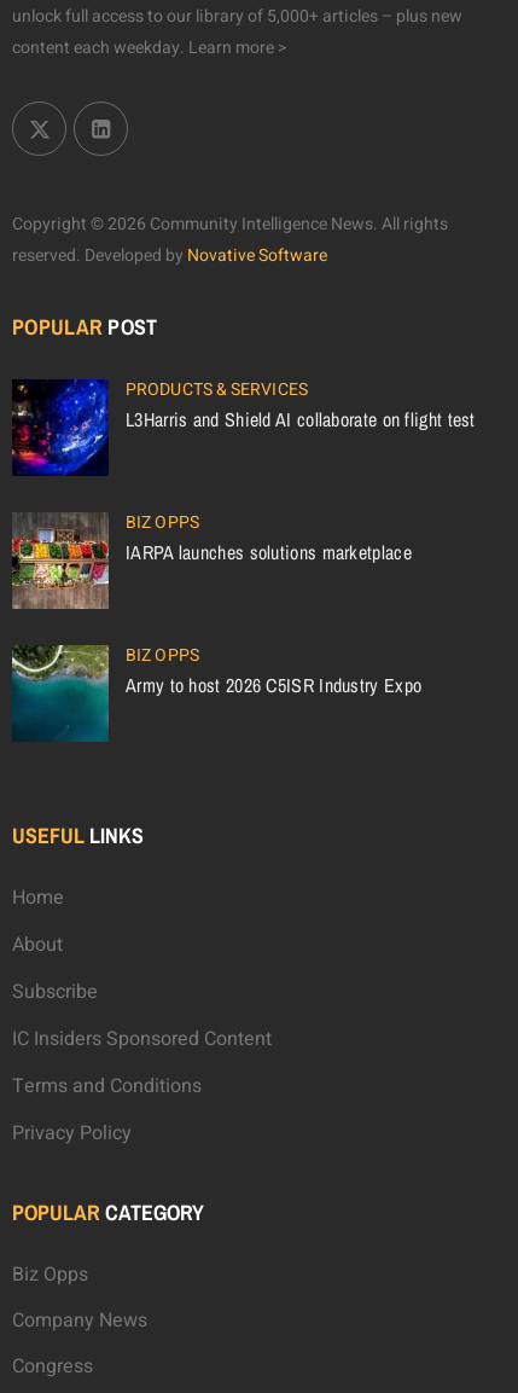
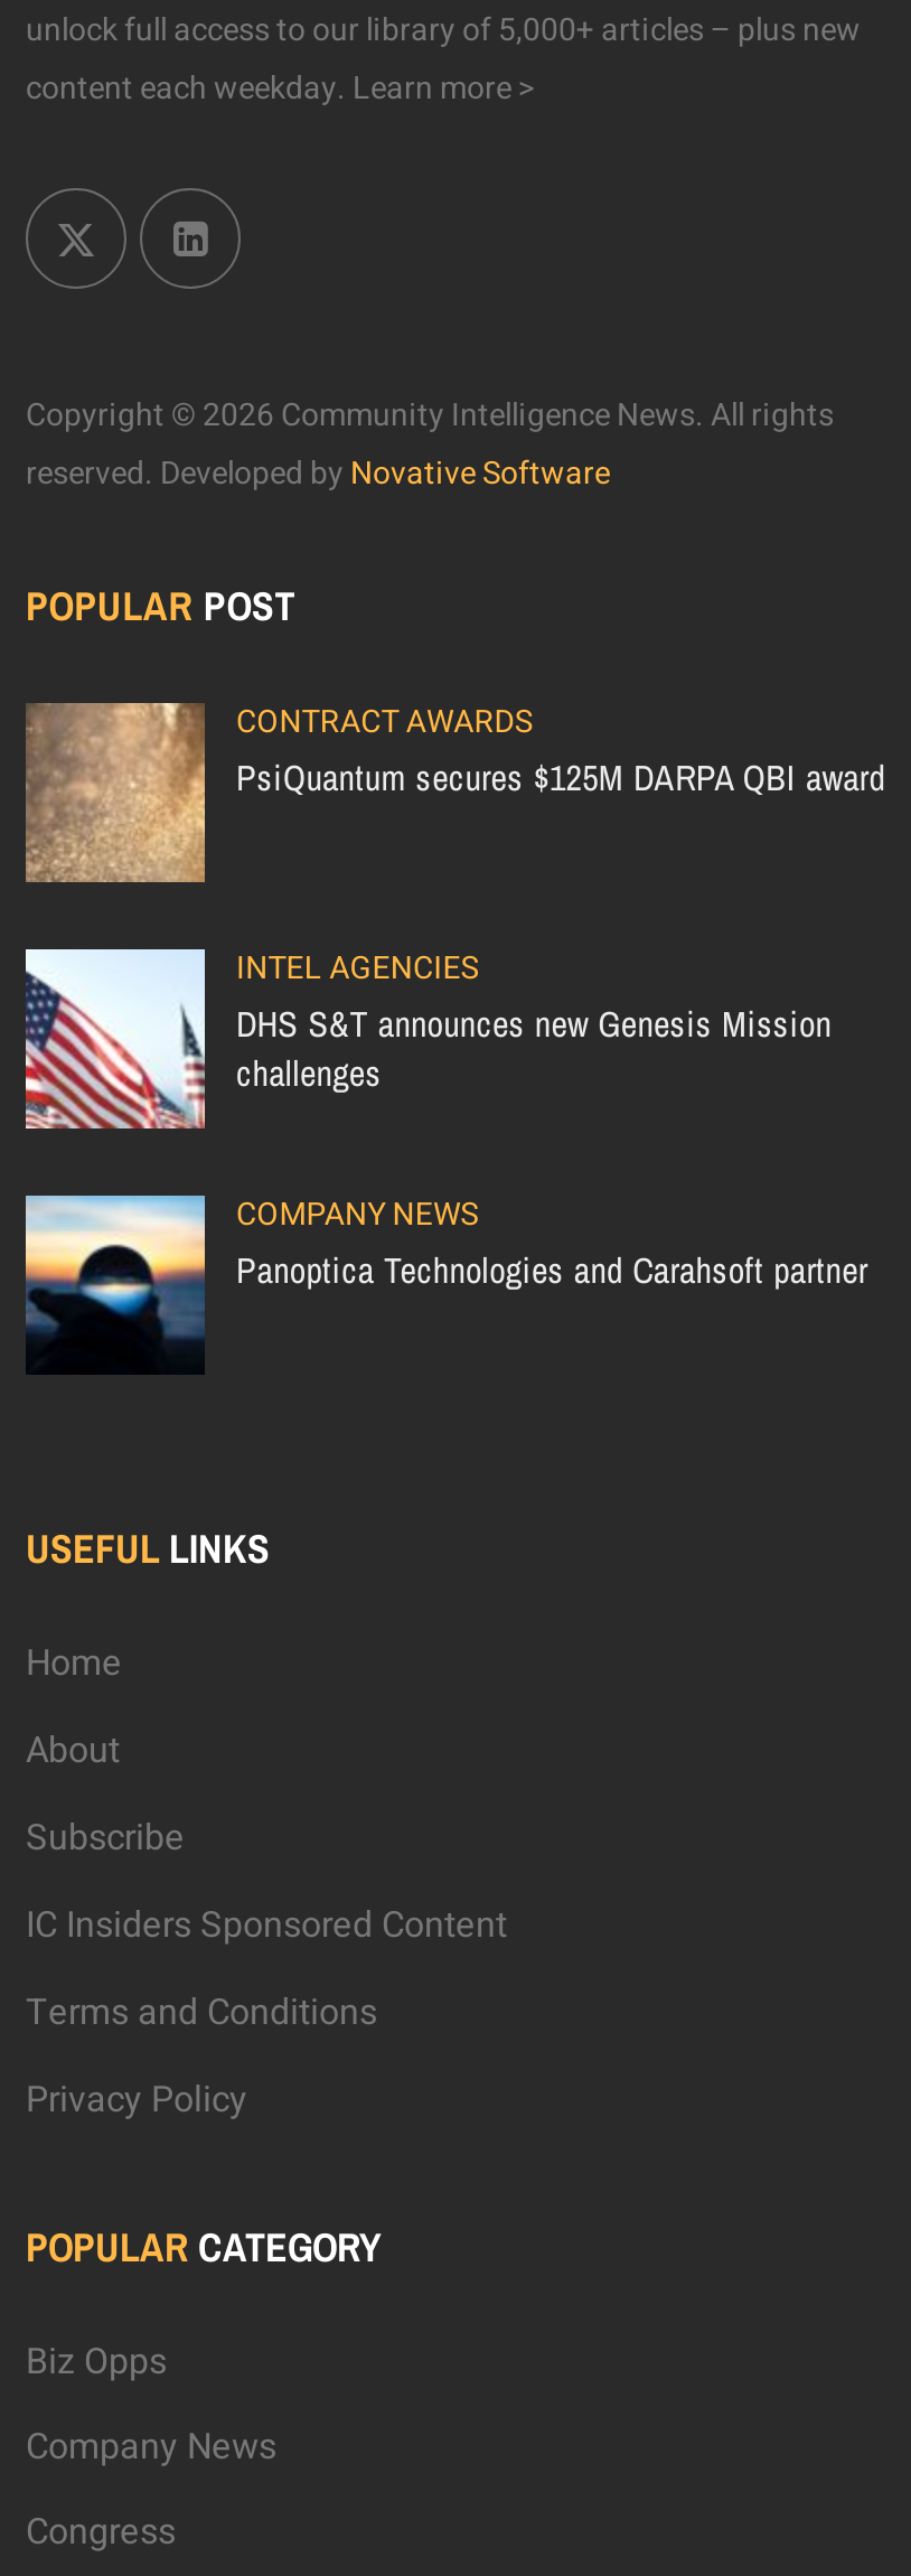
[11,377,475,477] [image] | PRODUCTS & SERVICES | L3Harris and Shield AI collaborate on flight test -> [24,699,885,884] [image] | CONTRACT AWARDS | PsiQuantum secures $125M DARPA QBI award
[11,510,412,610] [image] | BIZ OPPS | IARPA launches solutions marketplace -> [24,946,832,1131] [image] | INTEL AGENCIES | DHS S&T announces new Genesis Mission | challenges
[11,643,422,743] [image] | BIZ OPPS | Army to host 2026 C5ISR Industry Expo -> [24,1192,868,1375] [image] | COMPANY NEWS | Panoptica Technologies and Carahsoft partner

